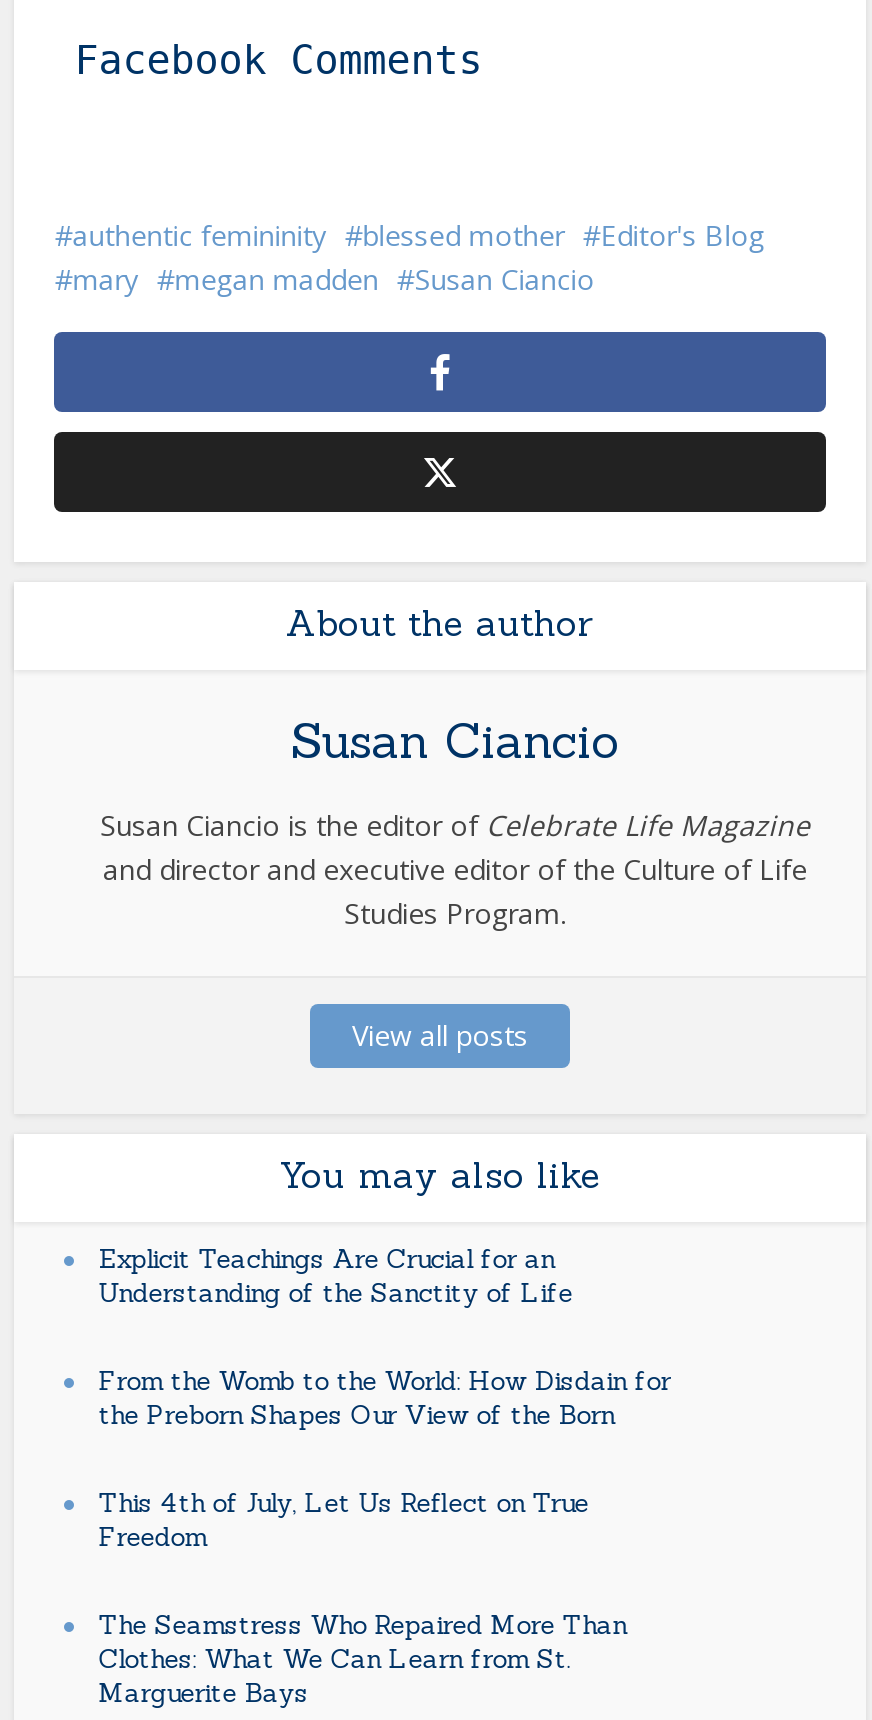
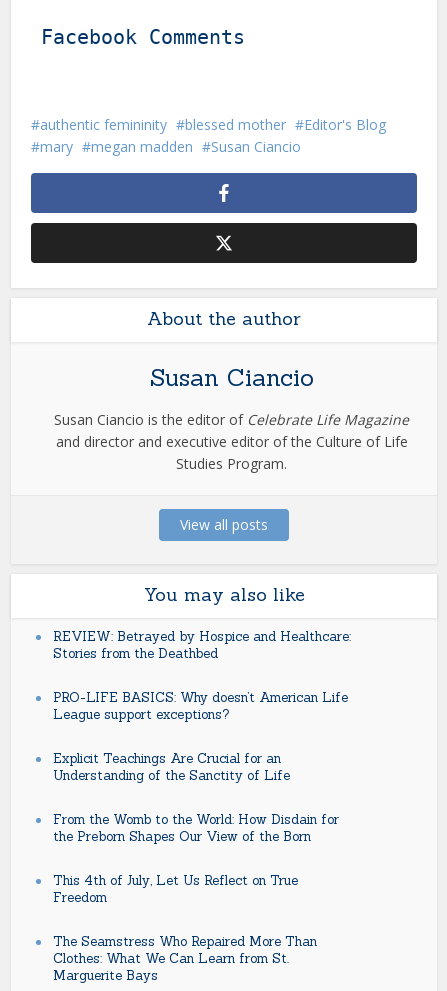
none -> [53,628,351,723] REVIEW: Betrayed by Hospice and Healthcare: | Stories from the Deathbed | PRO-LIFE BASICS: Why doesn’t American Life | League support exceptions?

